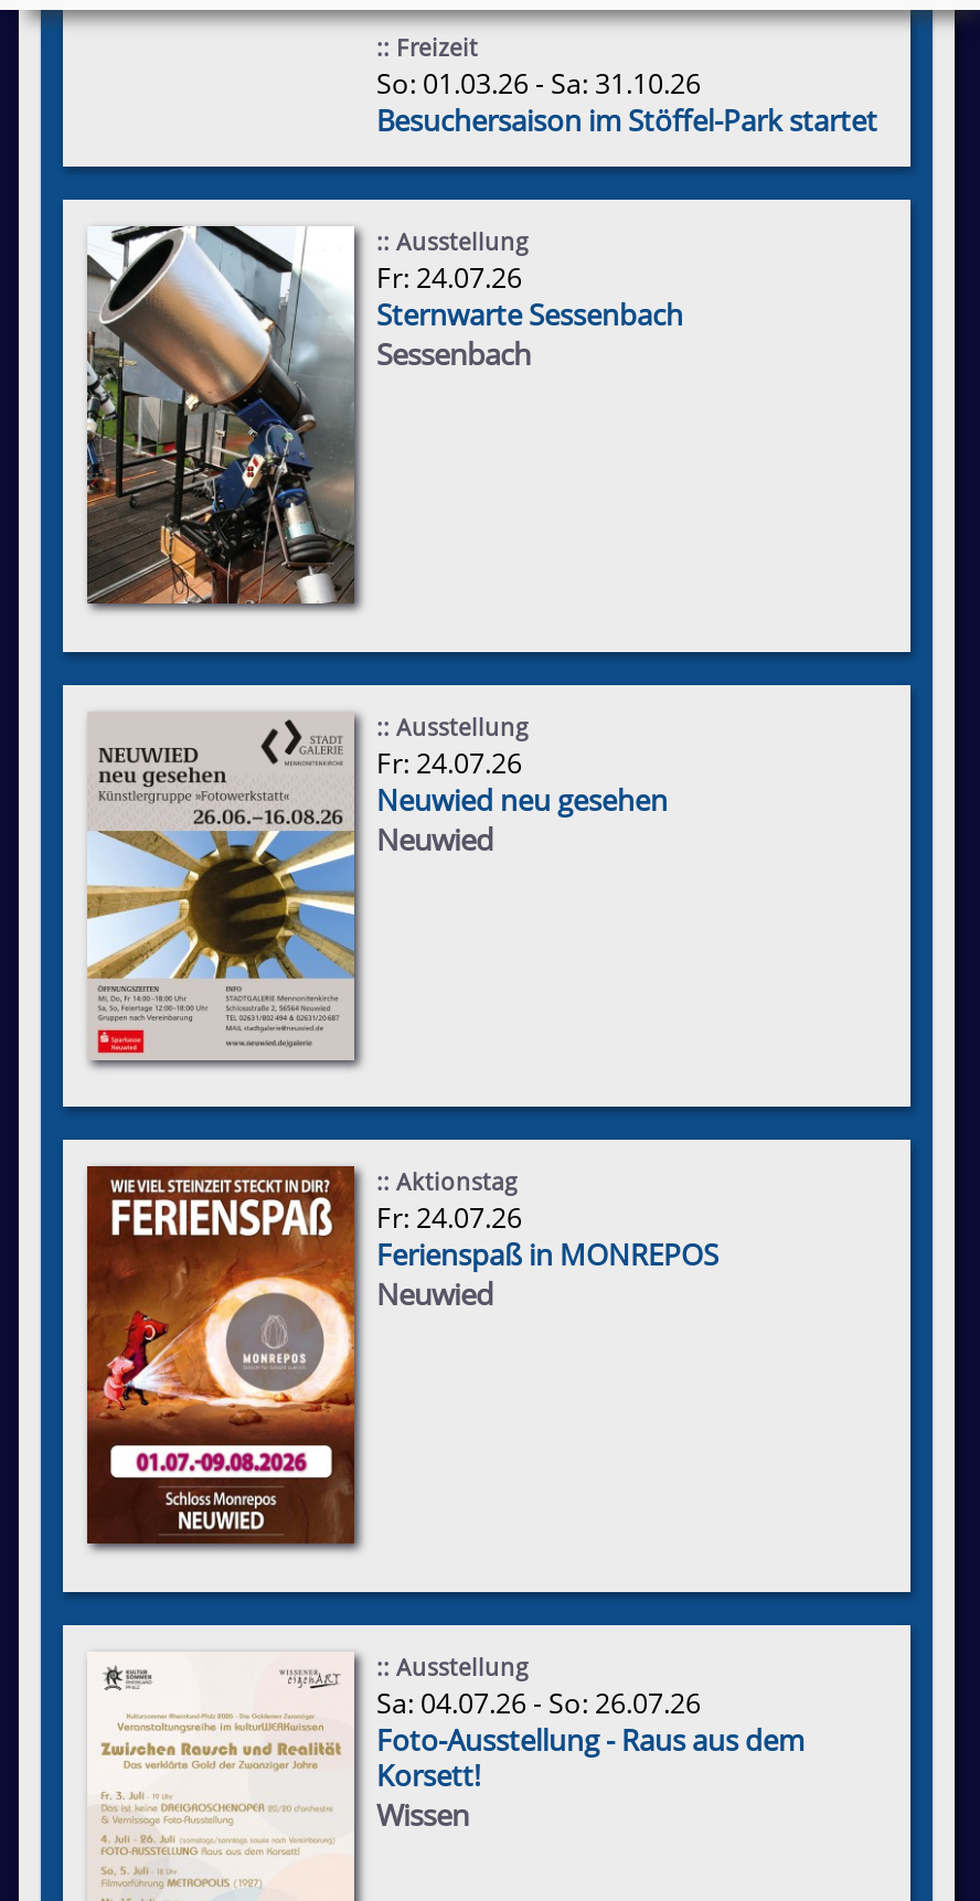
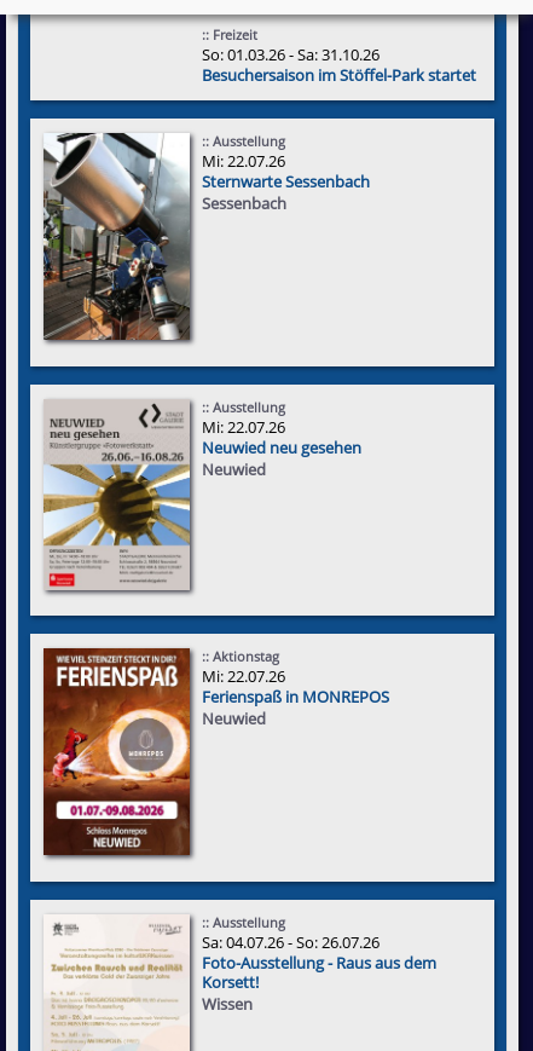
[376,260,522,298] Fr: 24.07.26 -> [202,152,285,172] Mi: 22.07.26
[376,746,522,783] Fr: 24.07.26 -> [202,418,285,438] Mi: 22.07.26
[376,1200,522,1238] Fr: 24.07.26 -> [202,667,285,687] Mi: 22.07.26

